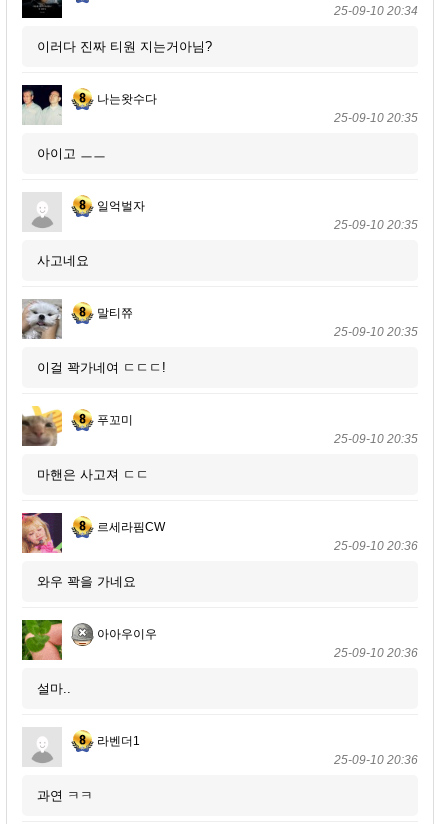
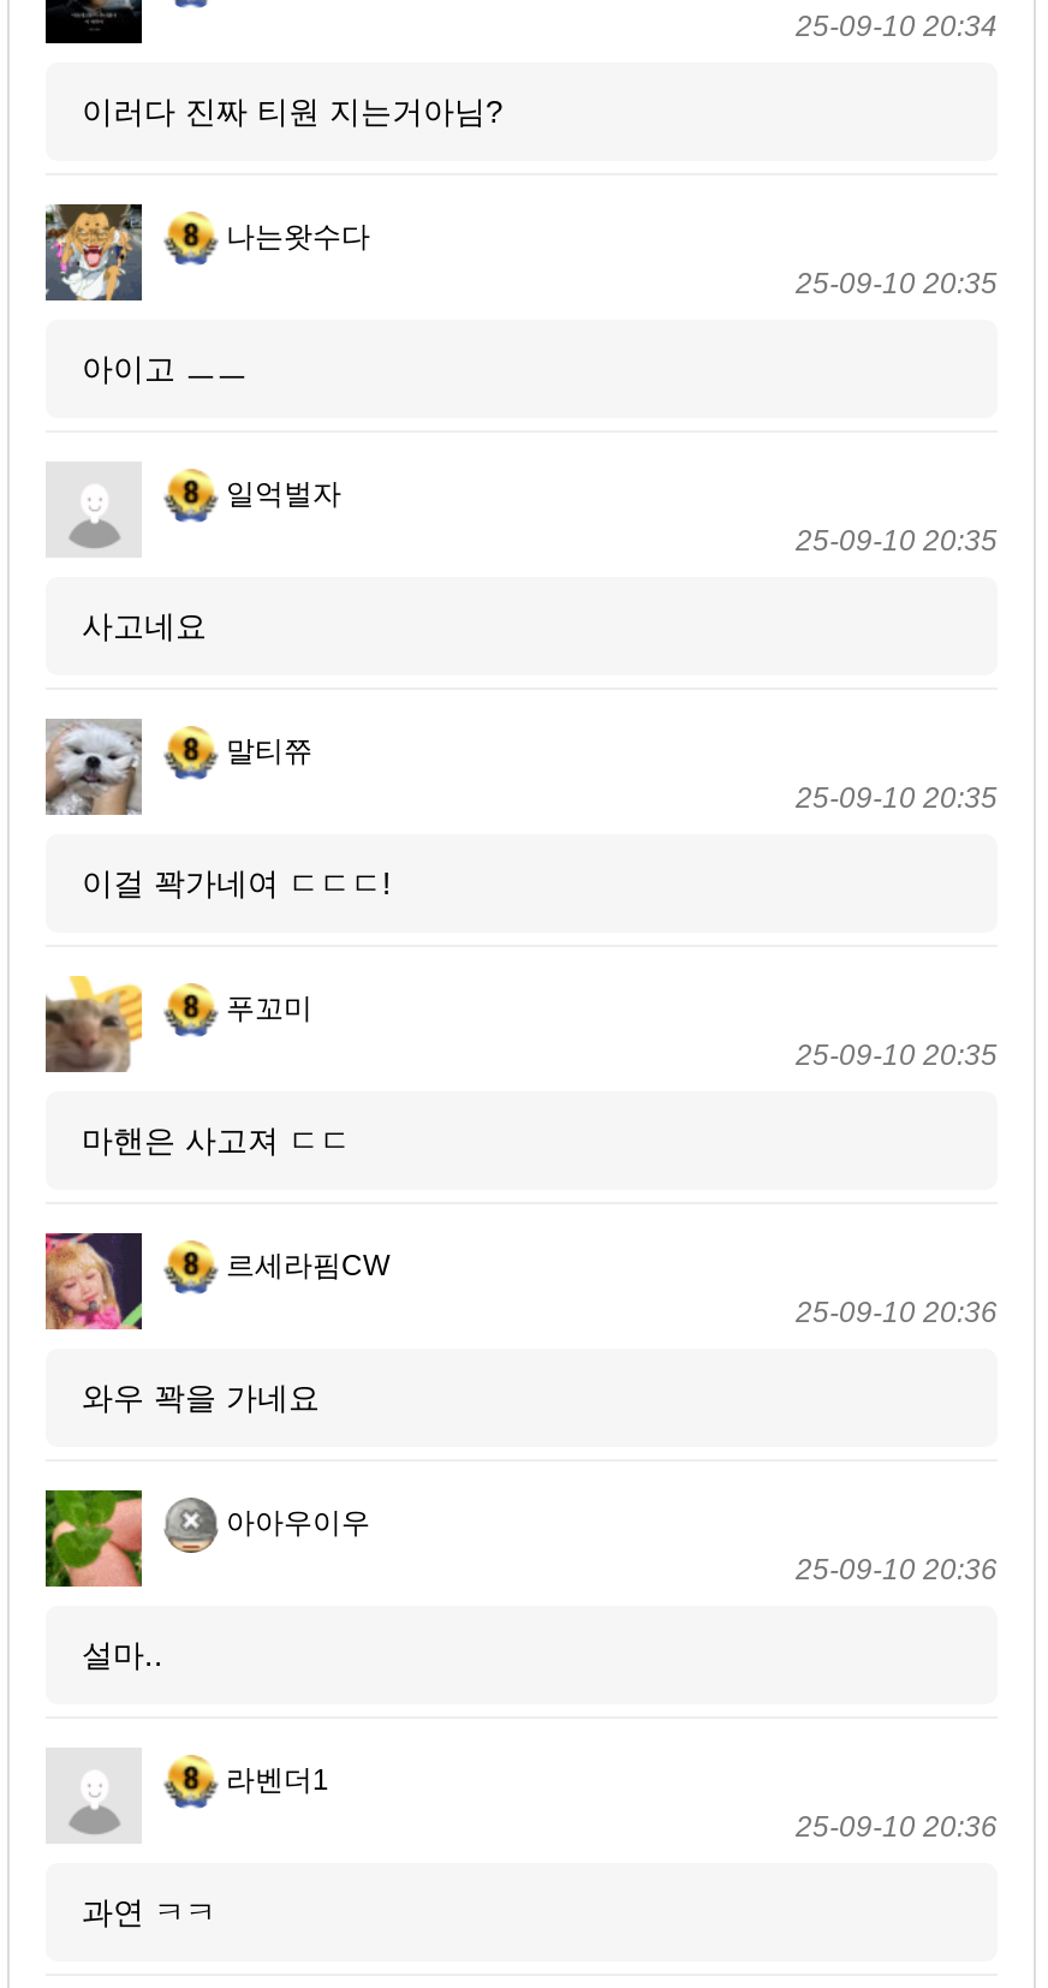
[21,84,63,125] [image] -> [43,202,144,303] [image]

